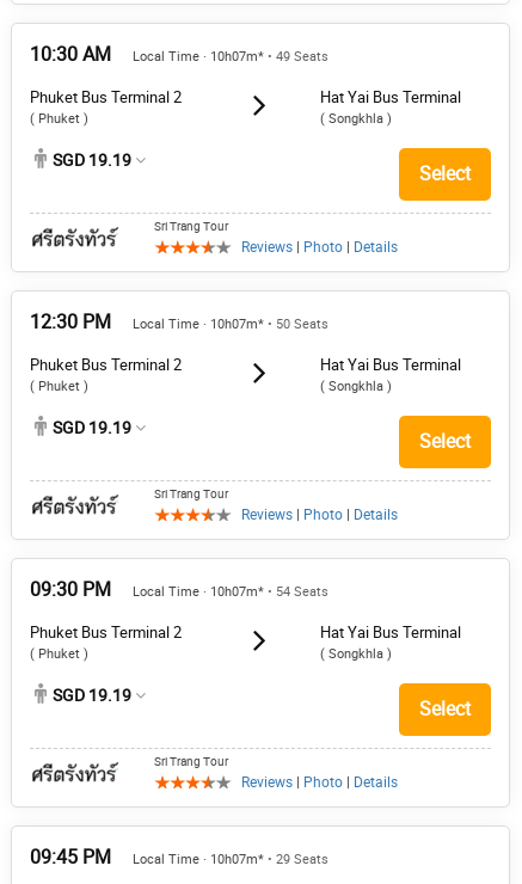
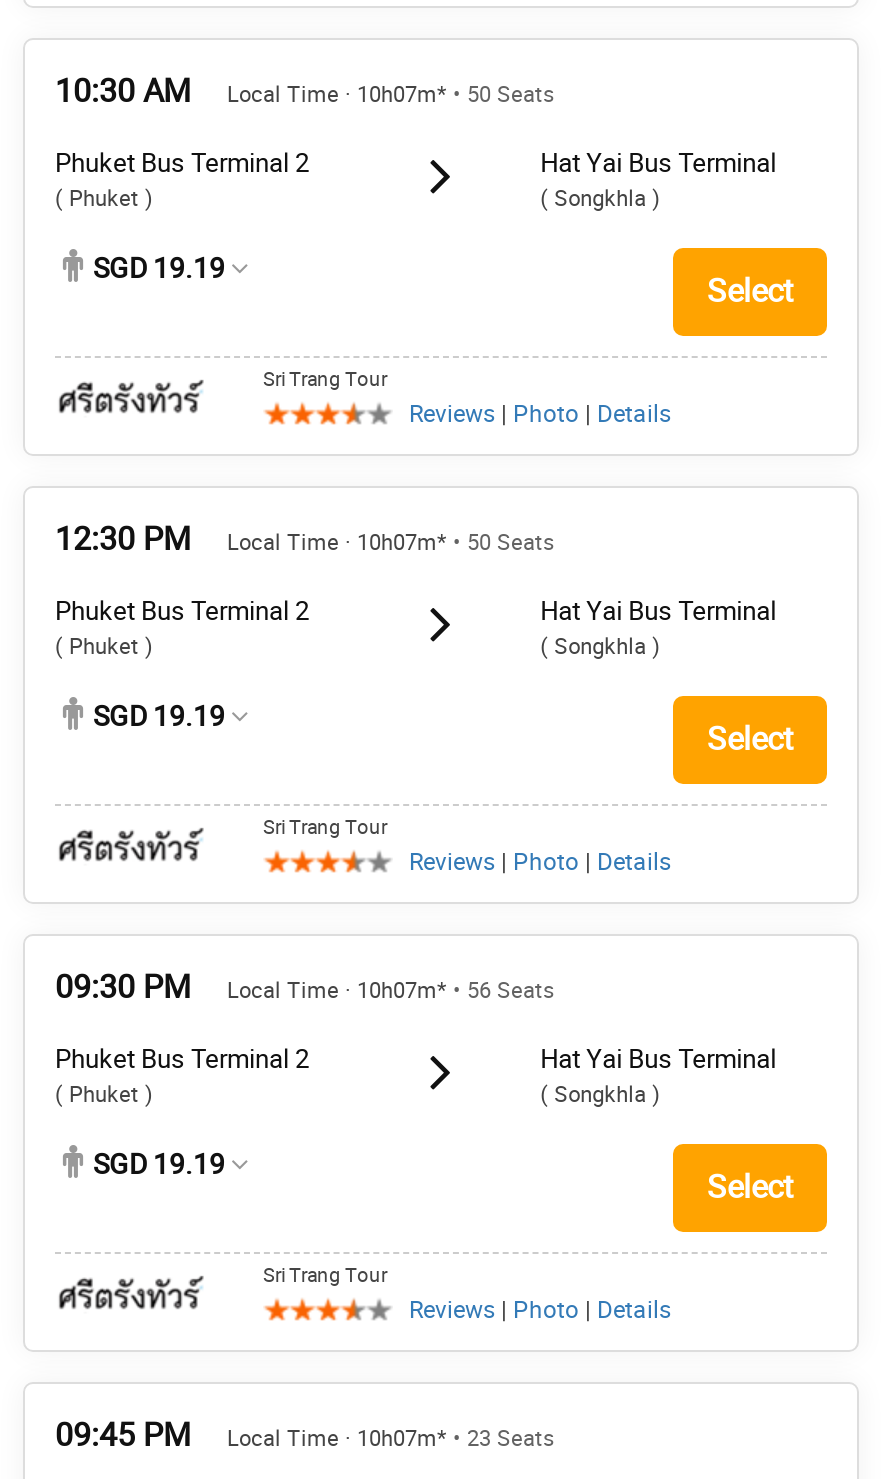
[133,49,328,65] Local Time · 10h07m* • 49 Seats -> [227,82,555,108] Local Time · 10h07m* • 50 Seats
[133,584,328,600] Local Time · 10h07m* • 54 Seats -> [227,978,555,1004] Local Time · 10h07m* • 56 Seats
[133,852,328,867] Local Time · 10h07m* • 29 Seats -> [227,1426,555,1452] Local Time · 10h07m* • 23 Seats

